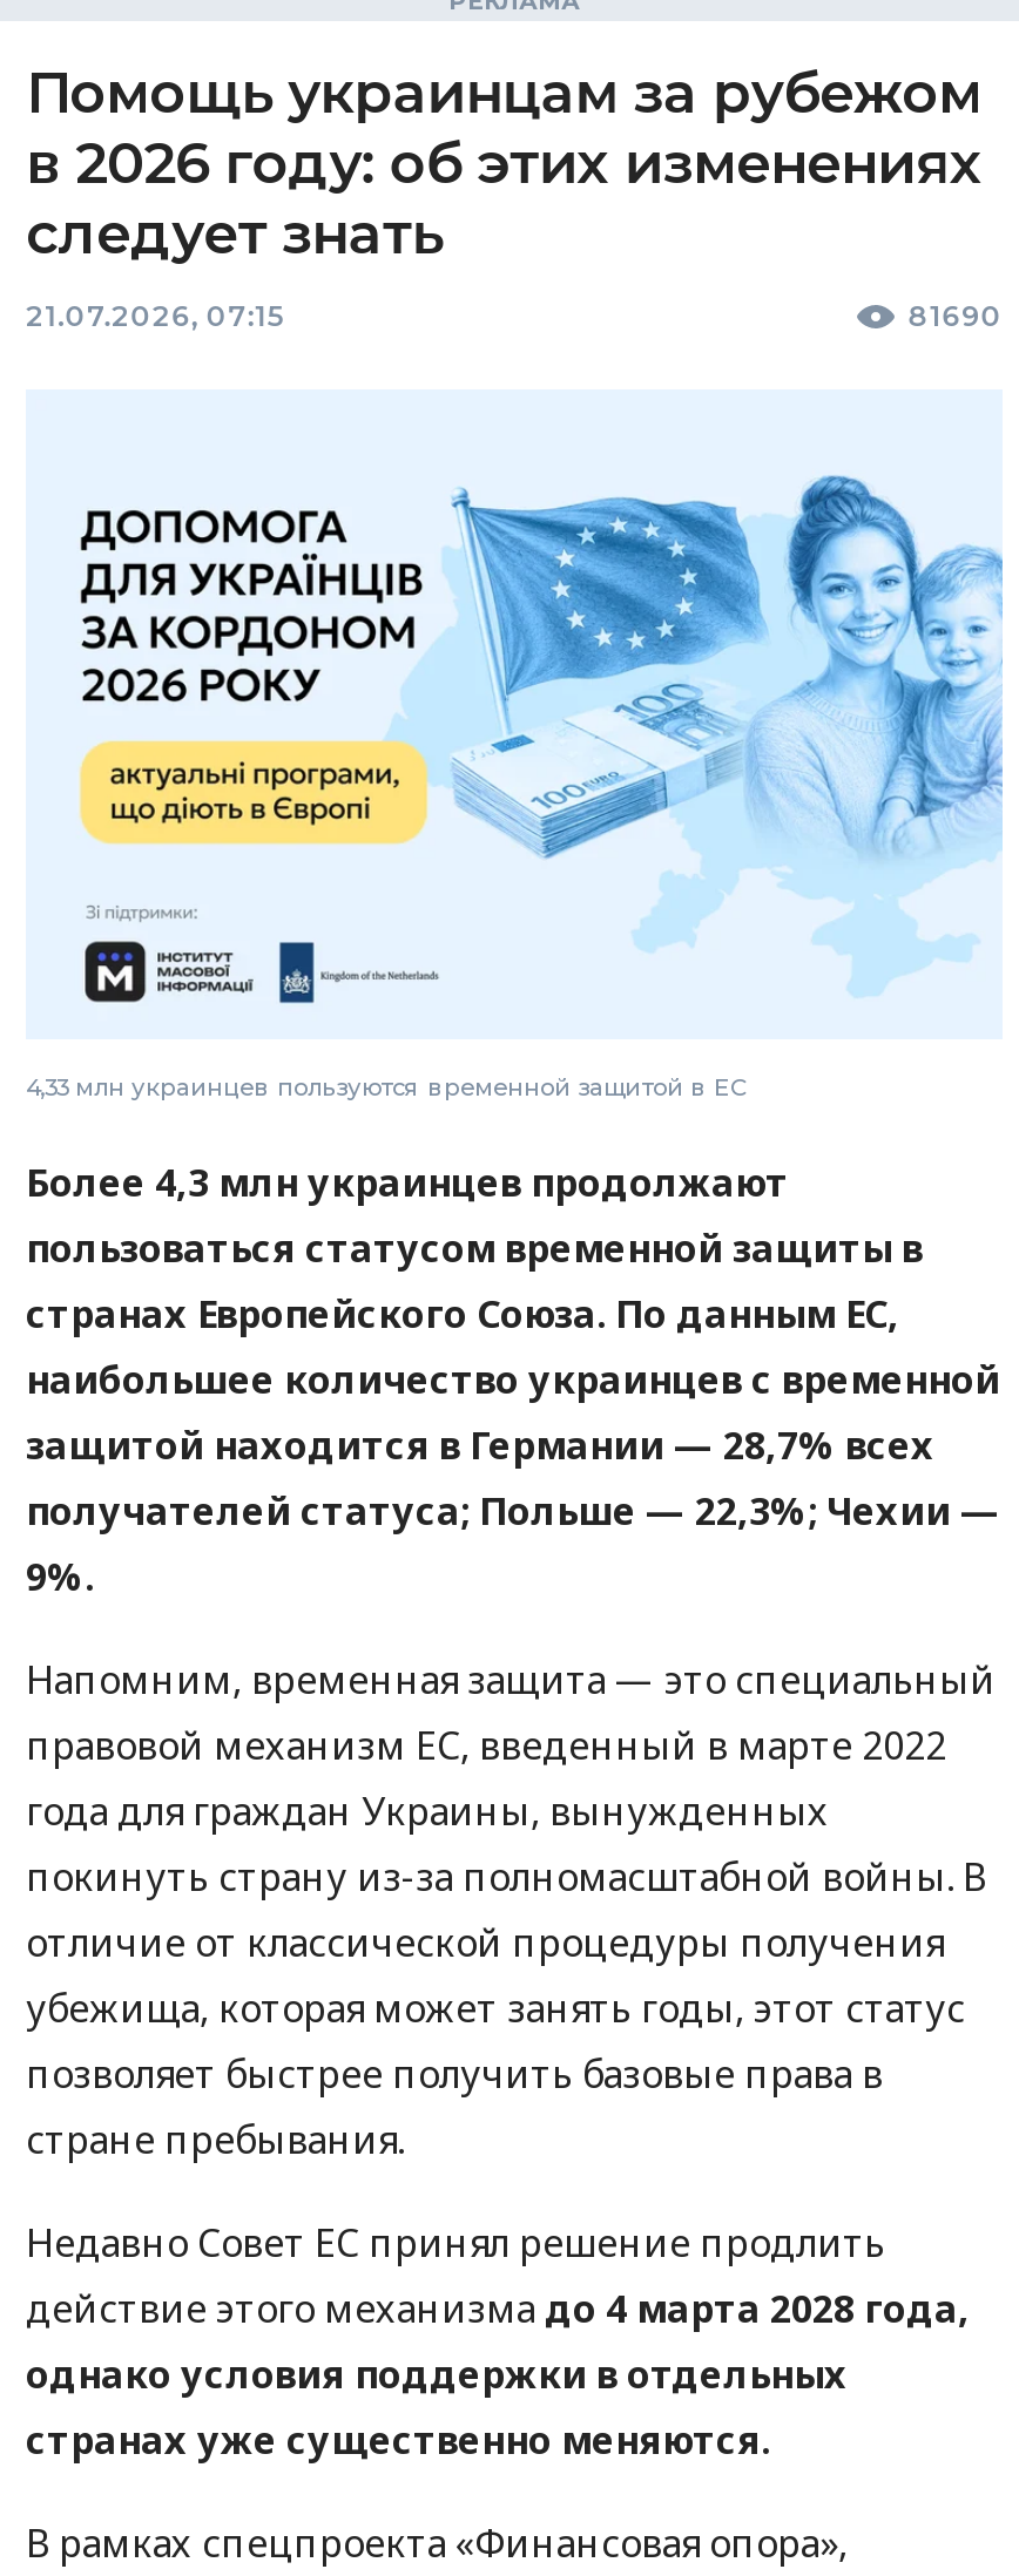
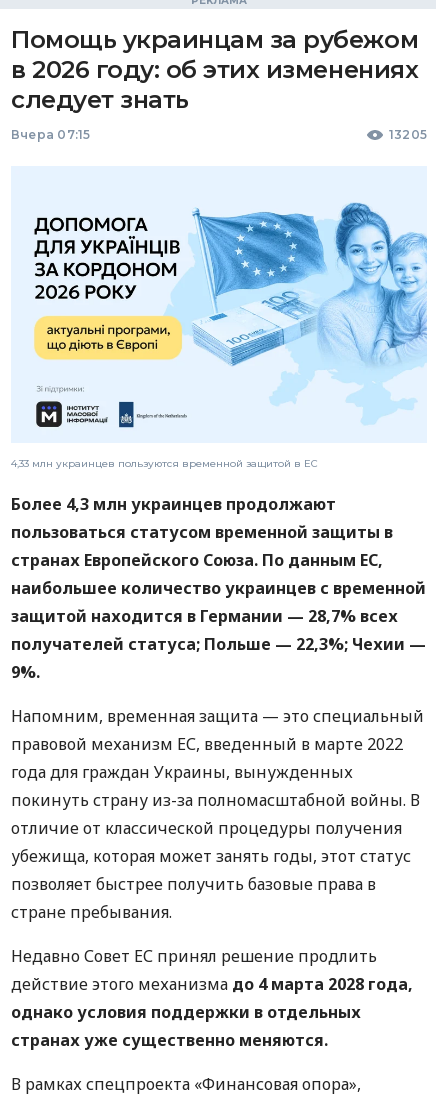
[26,297,1003,332] 21.07.2026, 07:15 | 81690 -> [11,127,427,142] Вчера 07:15 | 13205

